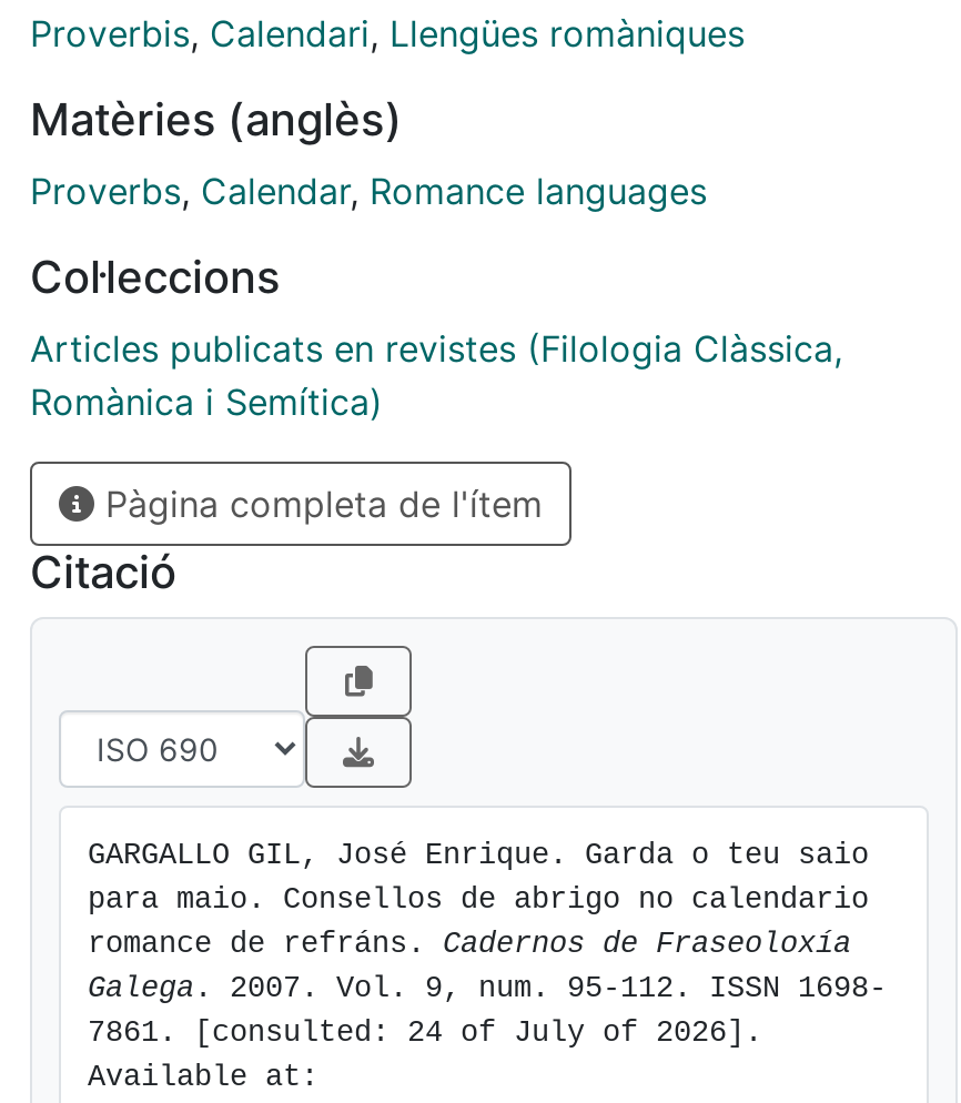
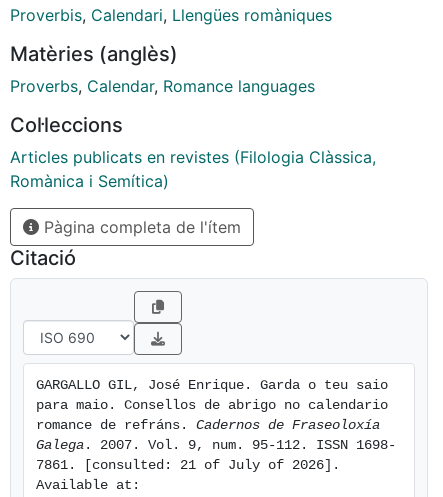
[88,1017,762,1051] 7861. [consulted: 24 of July of 2026]. -> [36,458,340,473] 7861. [consulted: 21 of July of 2026].

